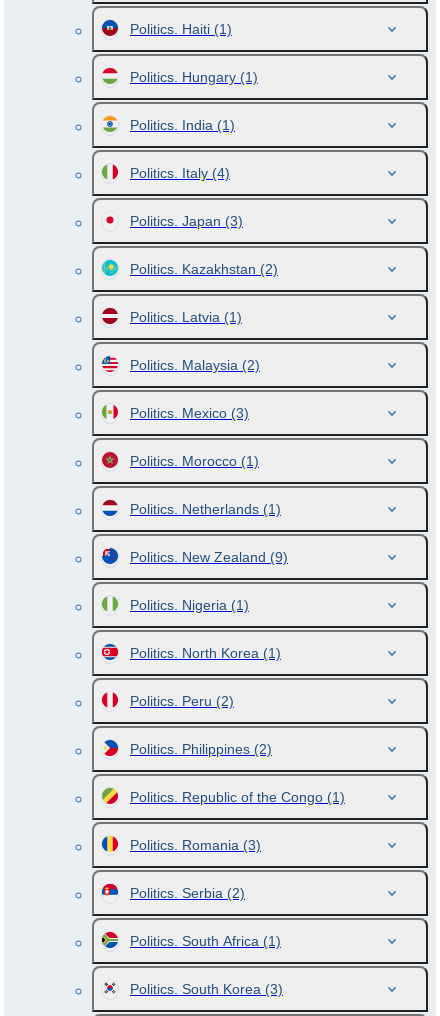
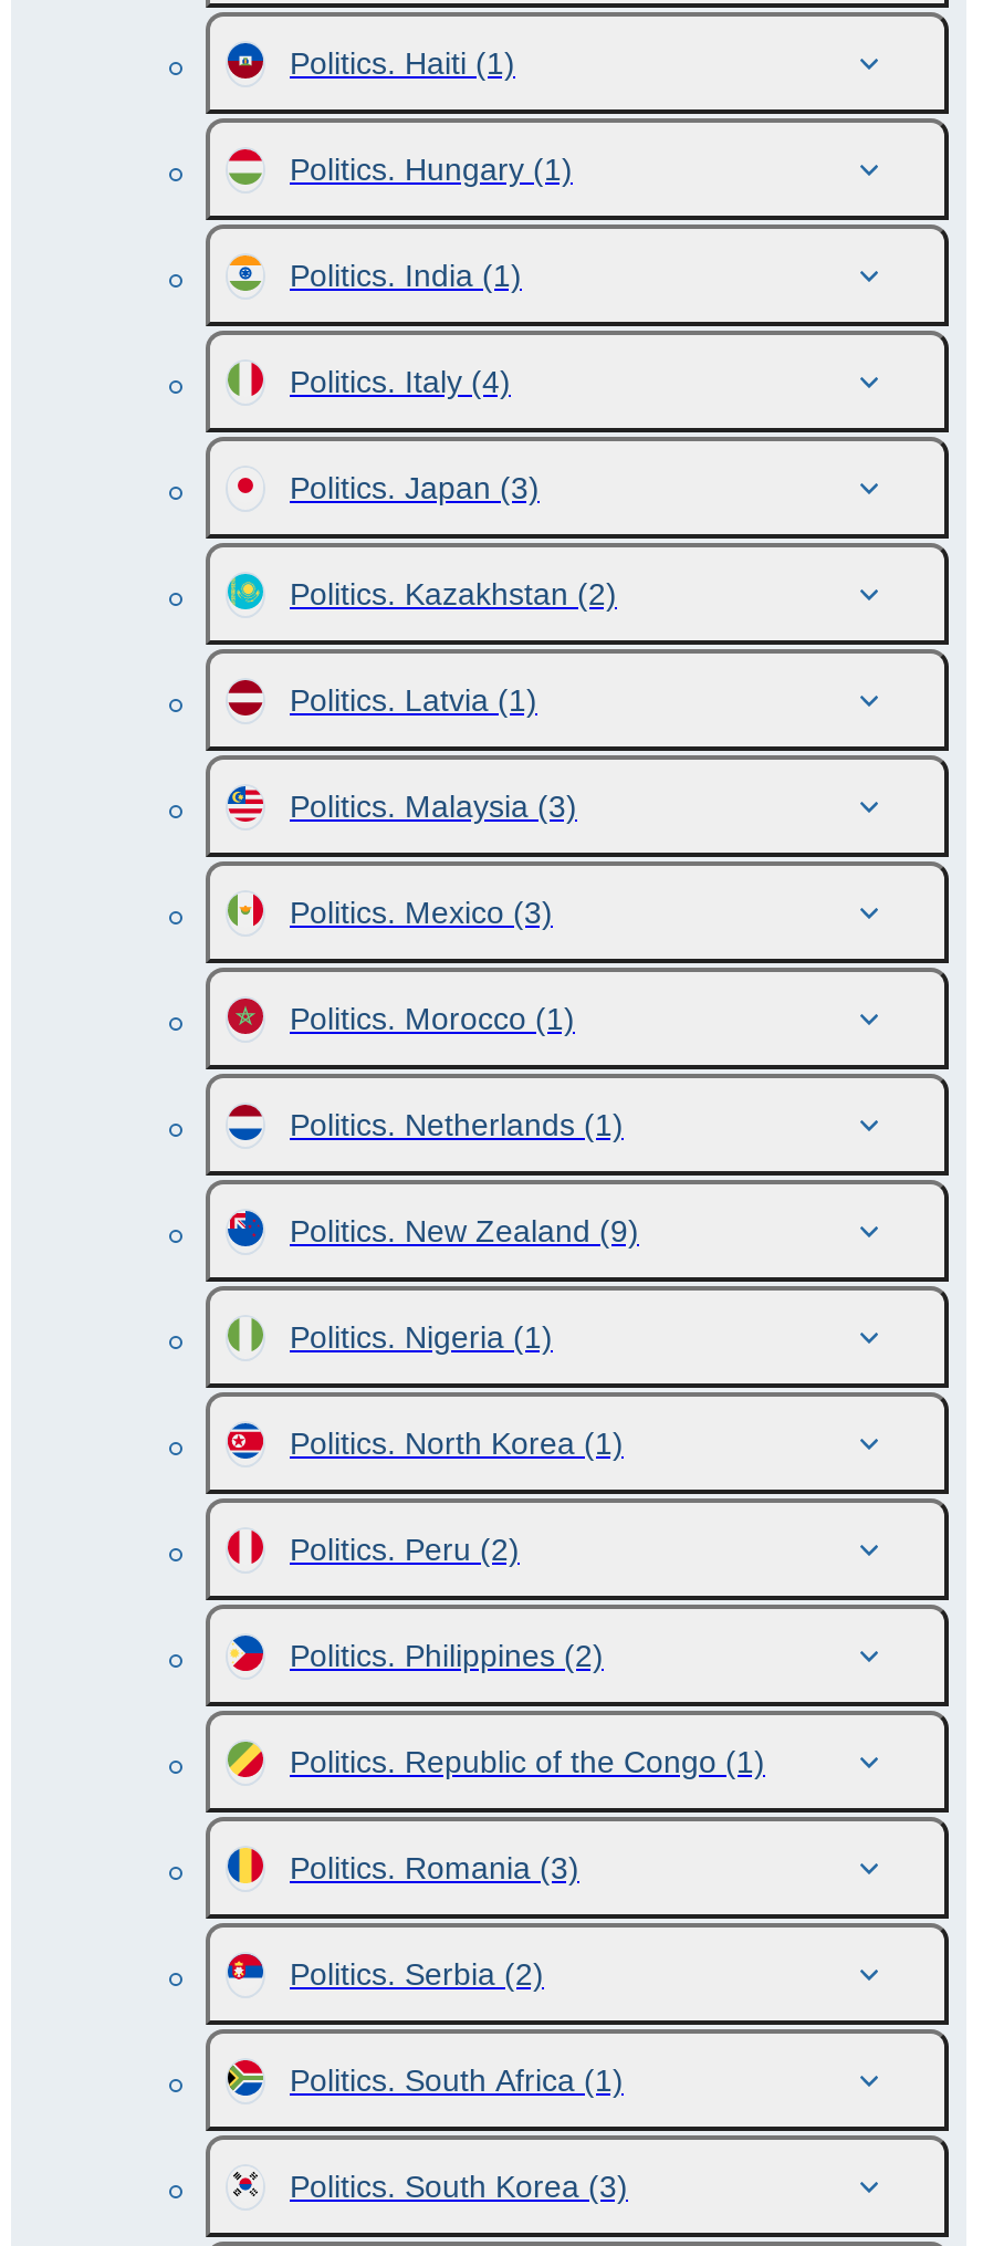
[130,357,260,373] Politics. Malaysia (2) -> [290,788,577,824] Politics. Malaysia (3)

